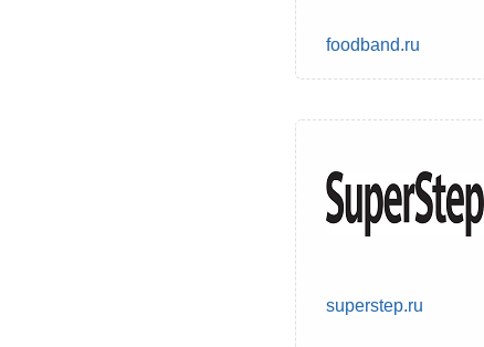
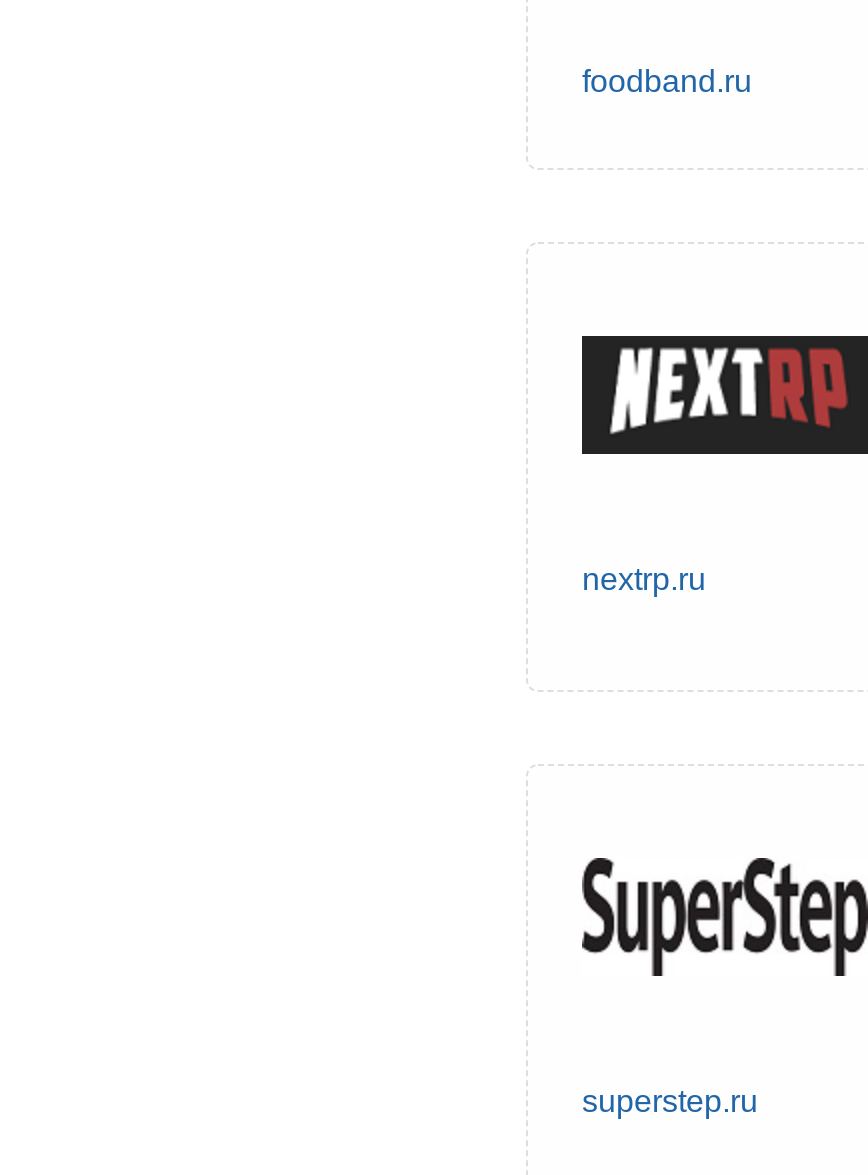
none -> [580,334,862,456] [image]
none -> [582,561,706,595] nextrp.ru

